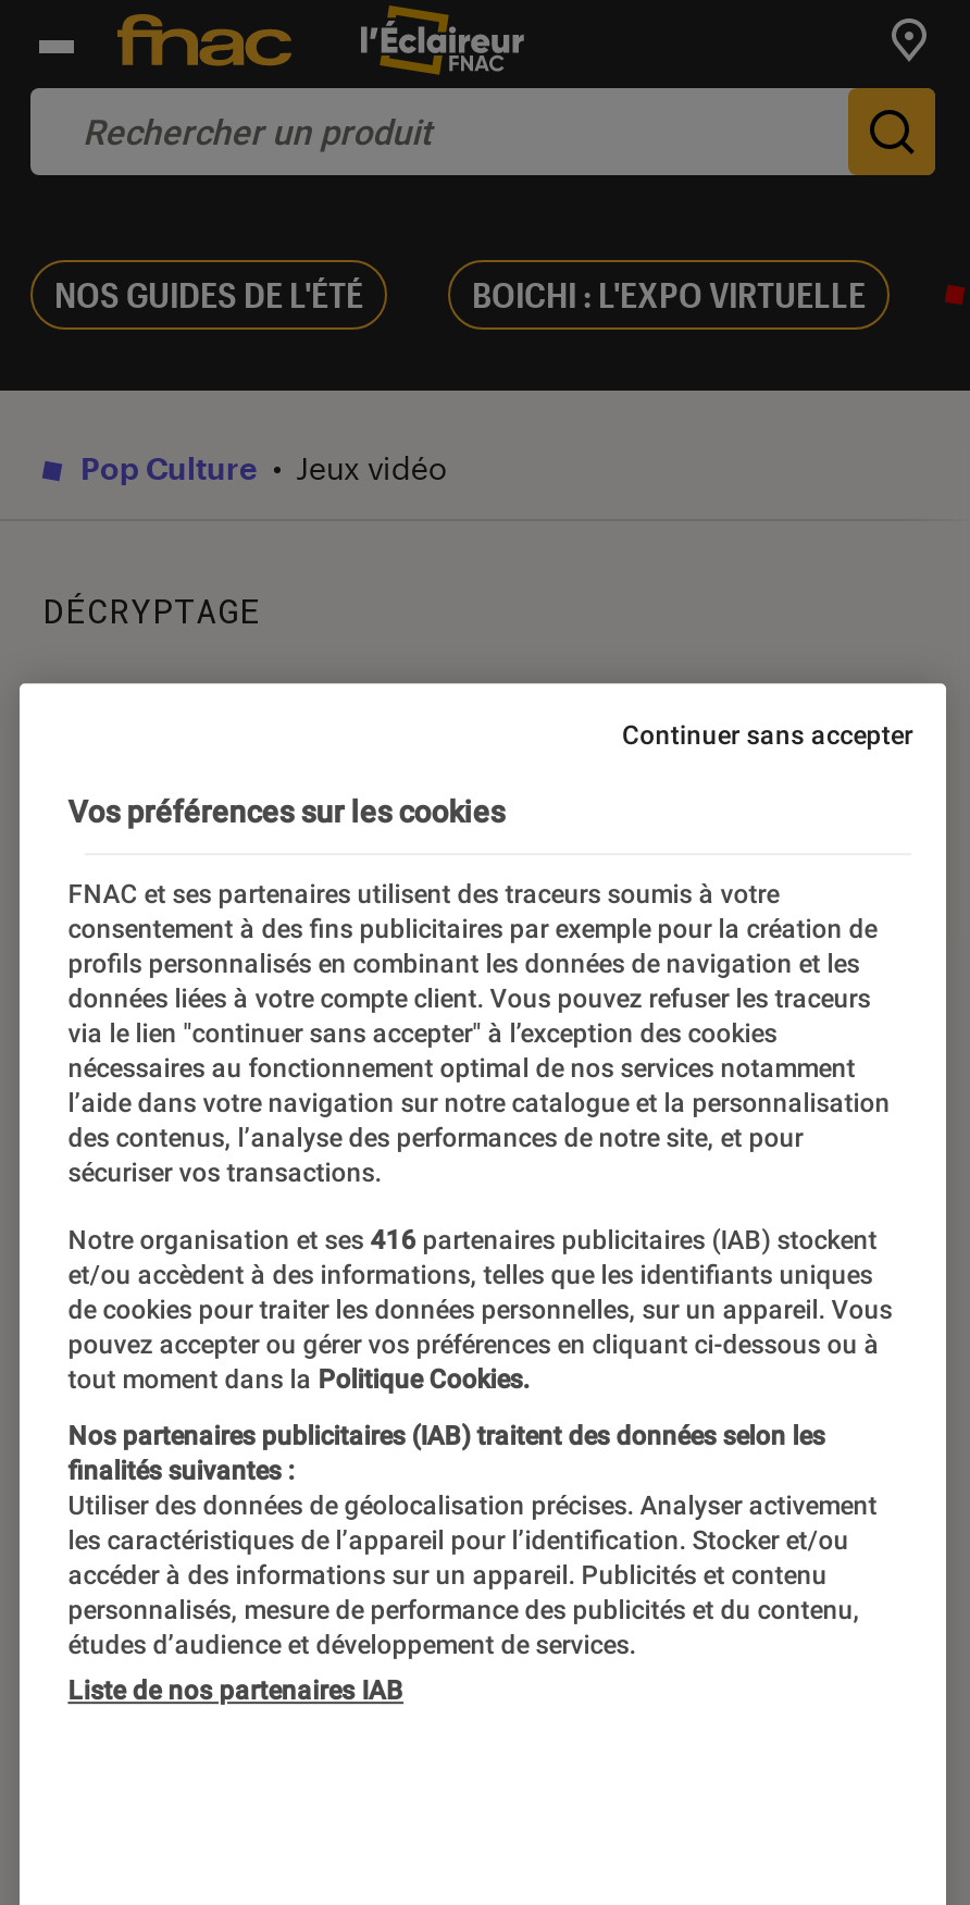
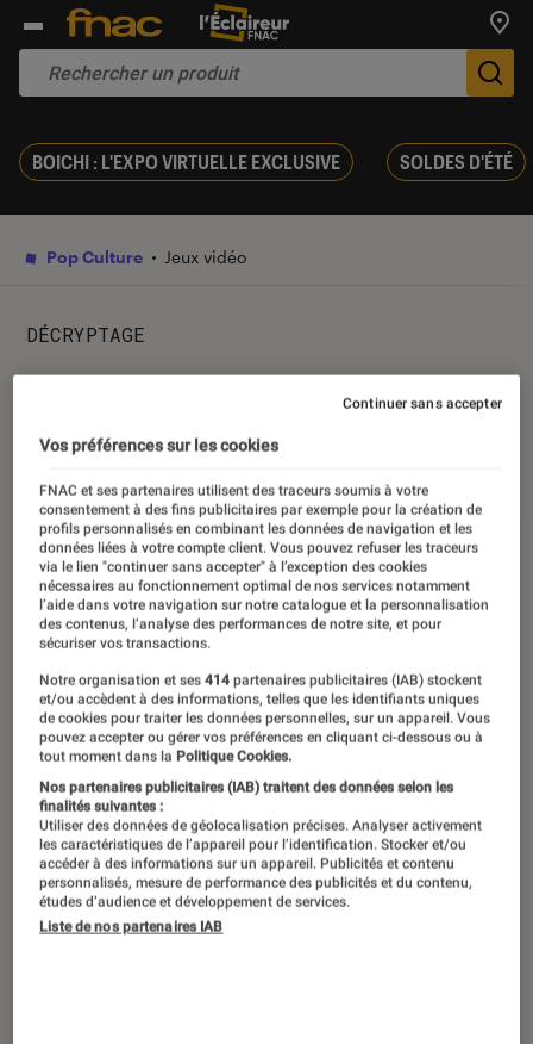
[54,273,866,315] NOS GUIDES DE L'ÉTÉ | BOICHI : L'EXPO VIRTUELLE -> [32,150,513,173] BOICHI : L'EXPO VIRTUELLE EXCLUSIVE | SOLDES D'ÉTÉ
[68,1225,877,1255] Notre organisation et ses 416 partenaires publicitaires (IAB) stockent -> [39,672,482,688] Notre organisation et ses 414 partenaires publicitaires (IAB) stockent

